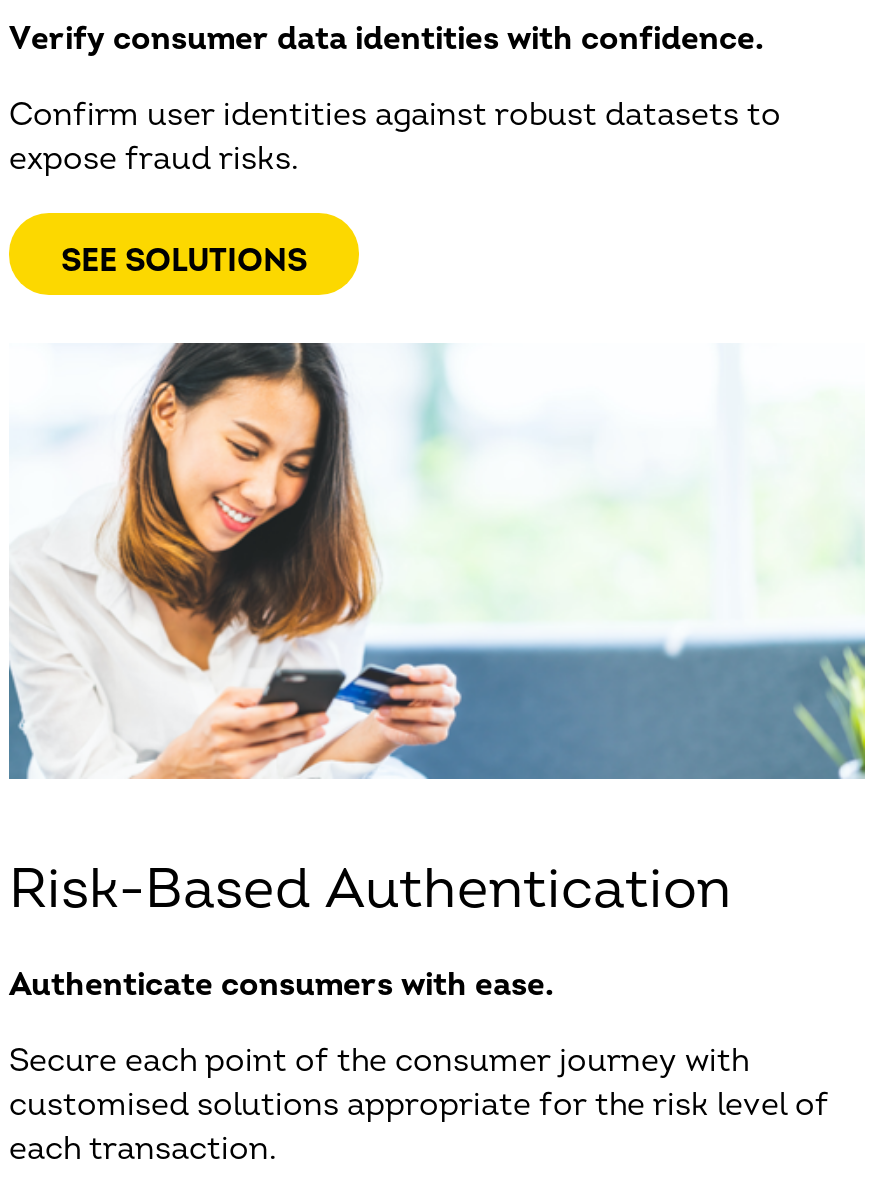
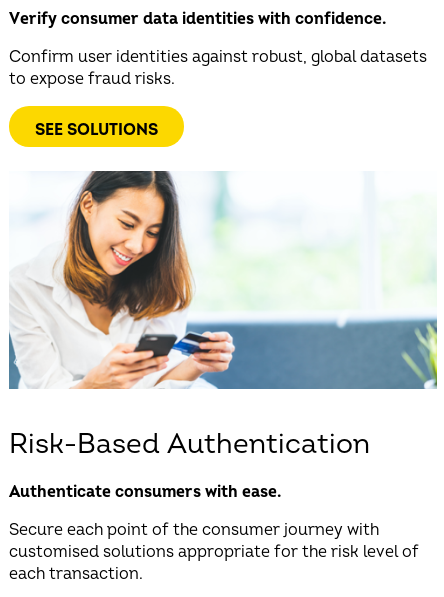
[9,95,781,179] Confirm user identities against robust datasets to | expose fraud risks. -> [9,47,427,89] Confirm user identities against robust, global datasets | to expose fraud risks.

